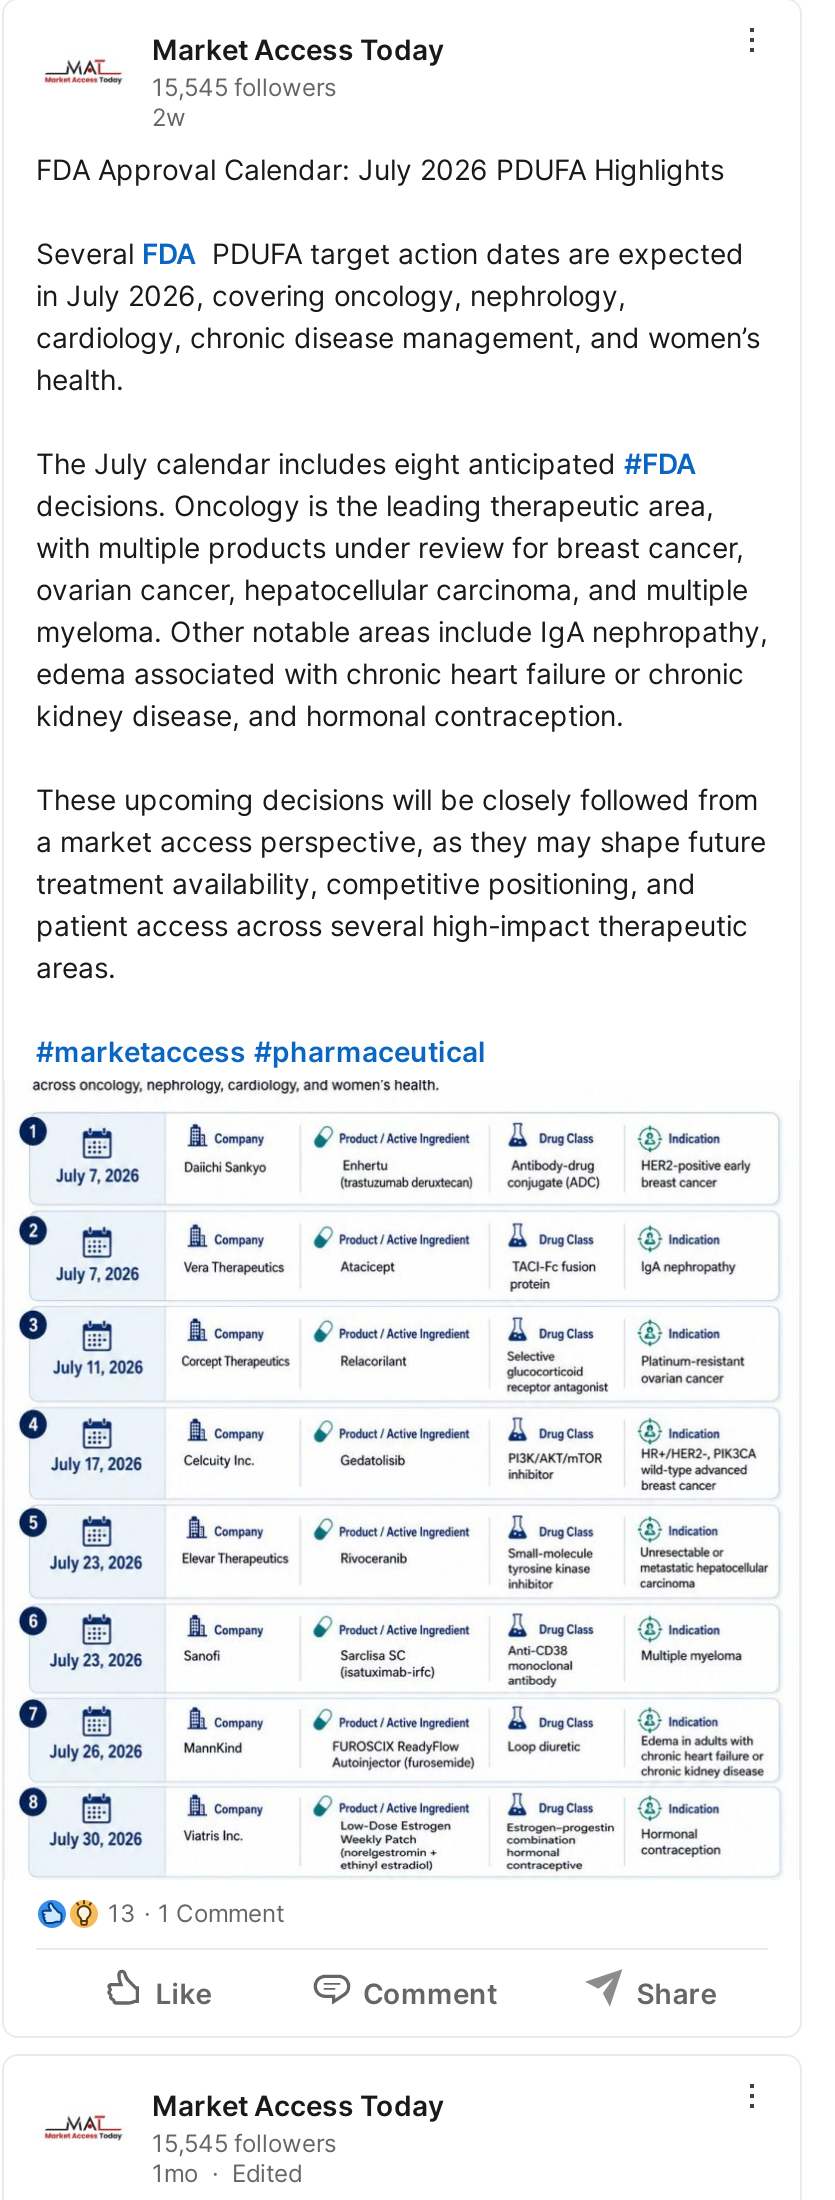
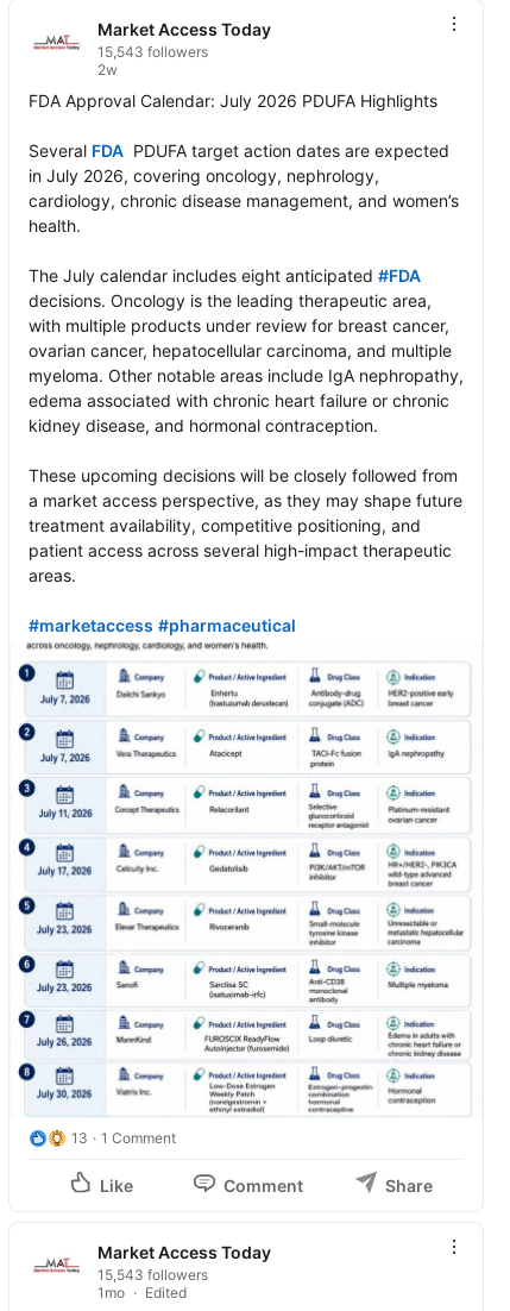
[152,72,336,102] 15,545 followers -> [97,43,208,61] 15,543 followers
[152,2128,336,2158] 15,545 followers -> [97,1266,208,1284] 15,543 followers

